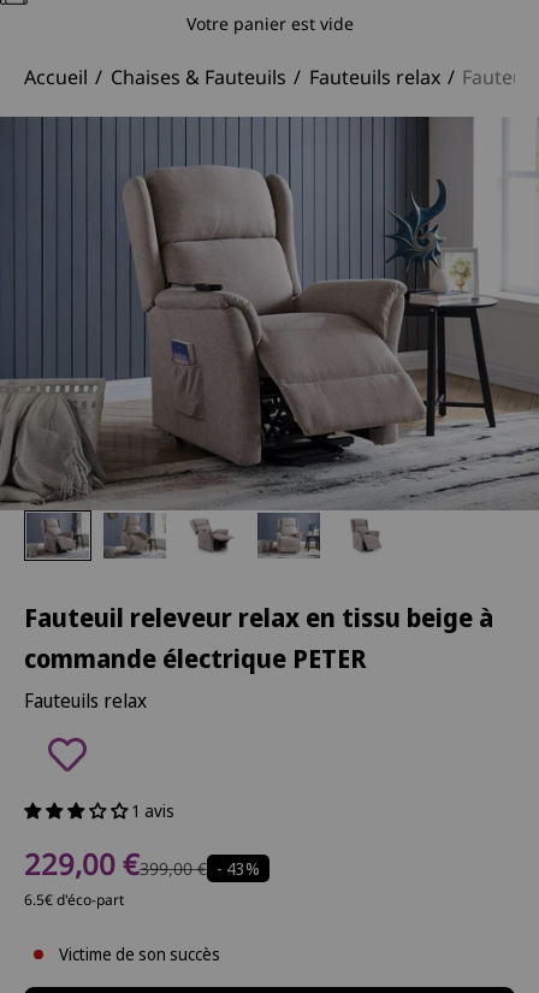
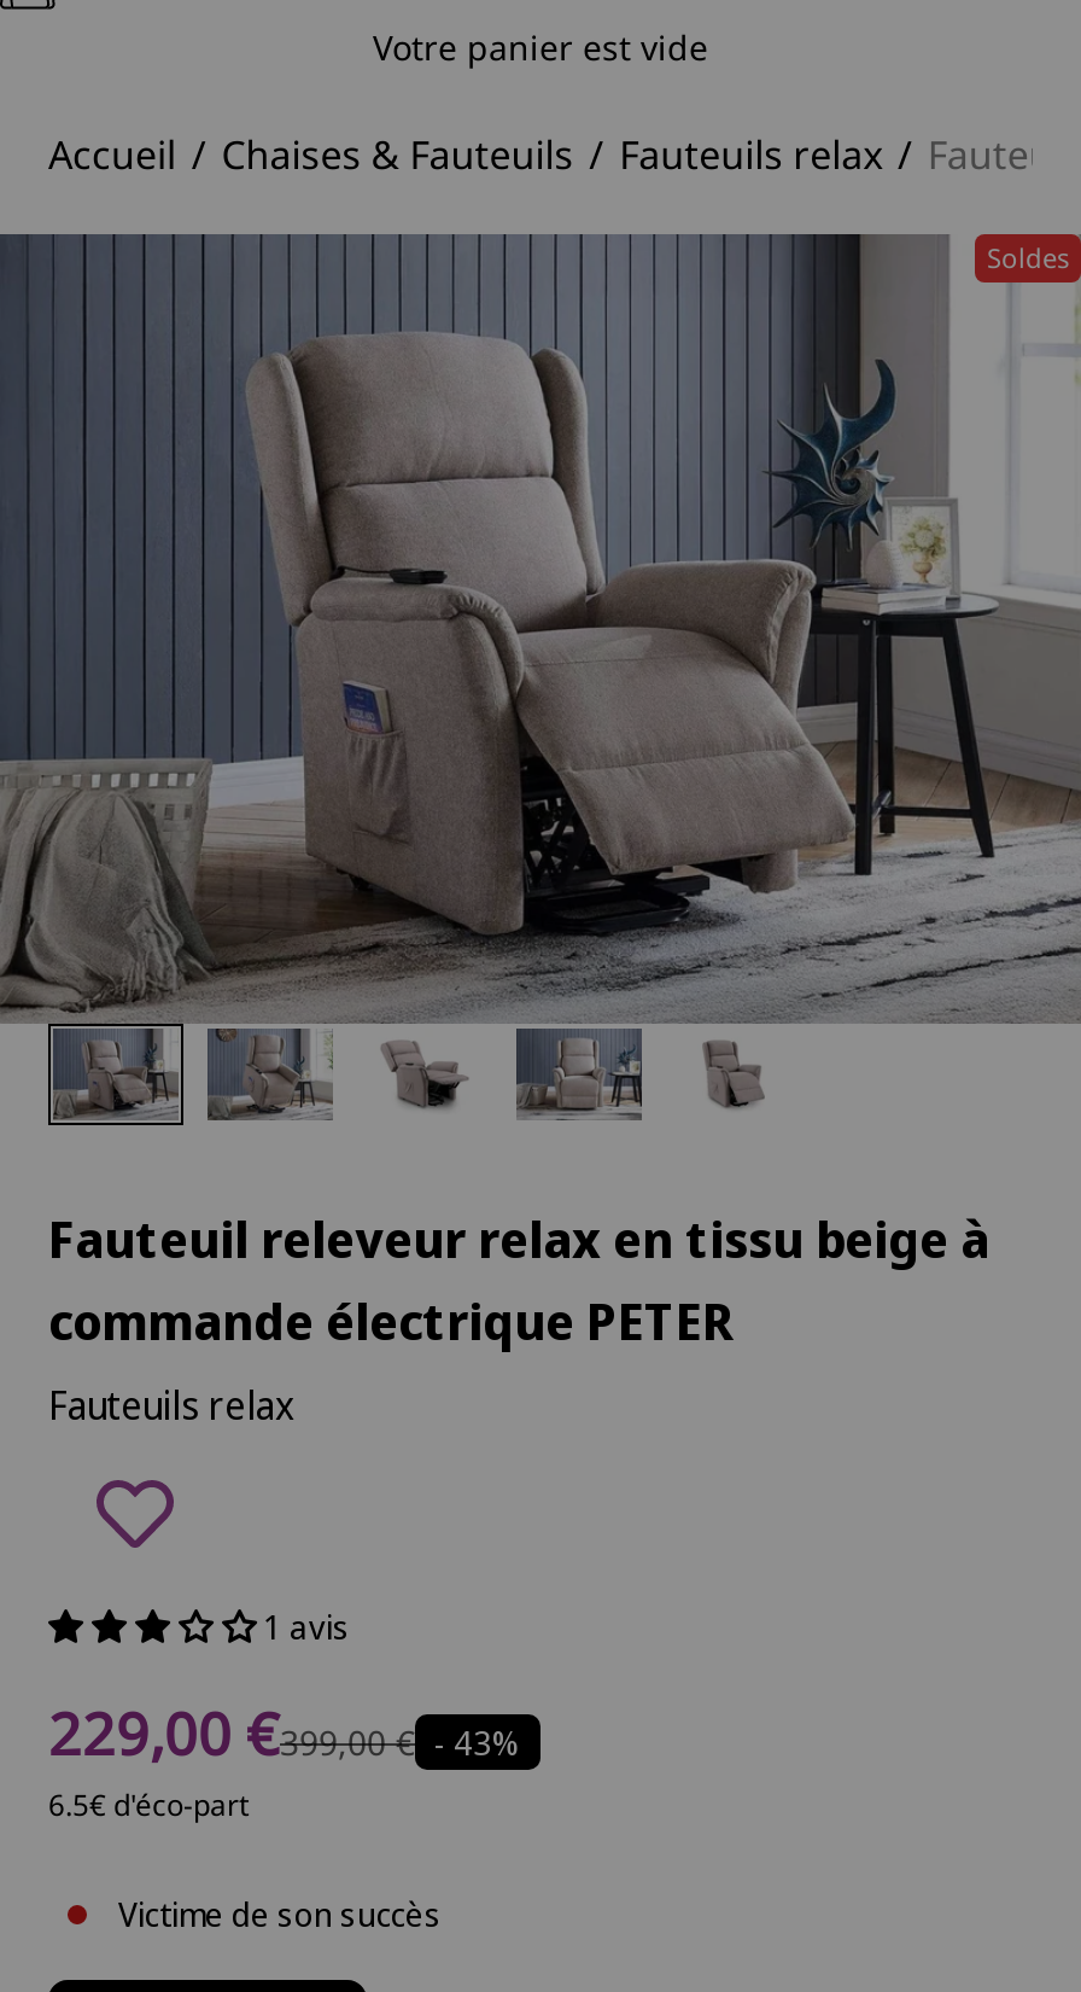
none -> [987,239,1069,275] Soldes

